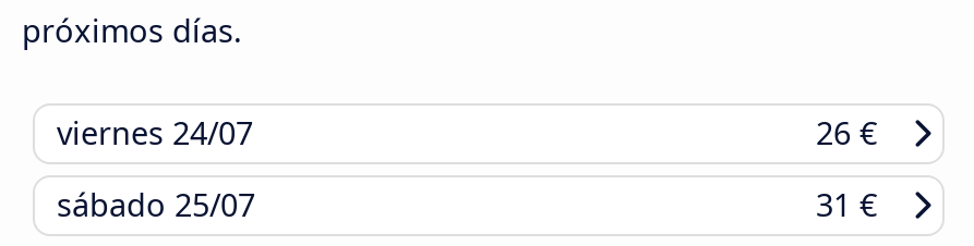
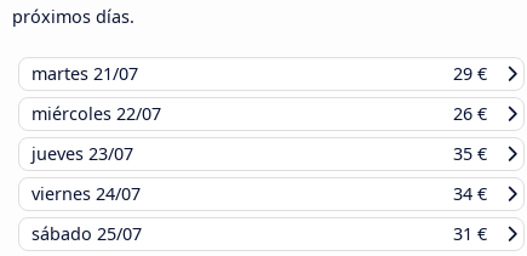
[57,112,253,153] viernes 24/07 -> [31,62,487,125] martes 21/07 | 29 € | miércoles 22/07
none -> [31,142,487,206] jueves 23/07 | 35 € | viernes 24/07 | 34 €

